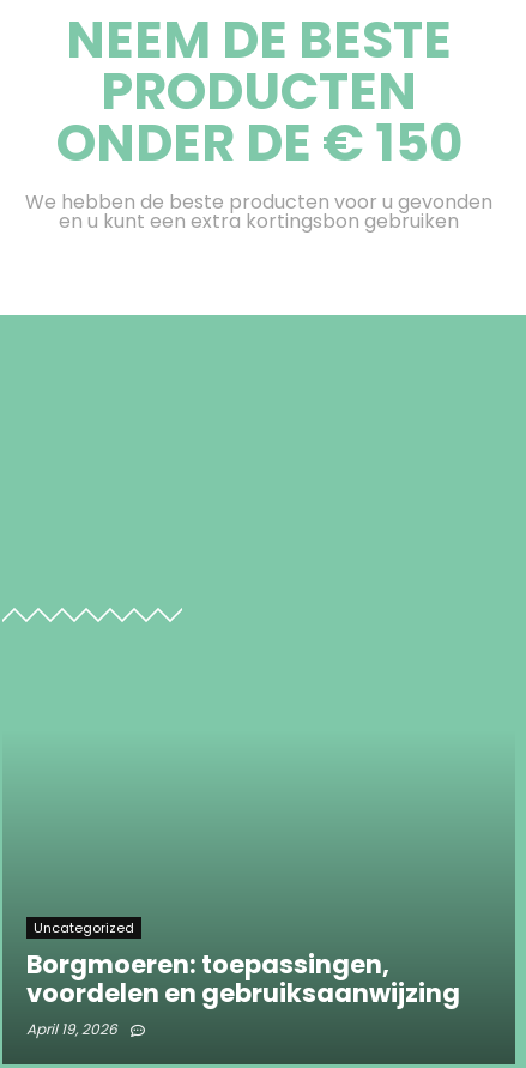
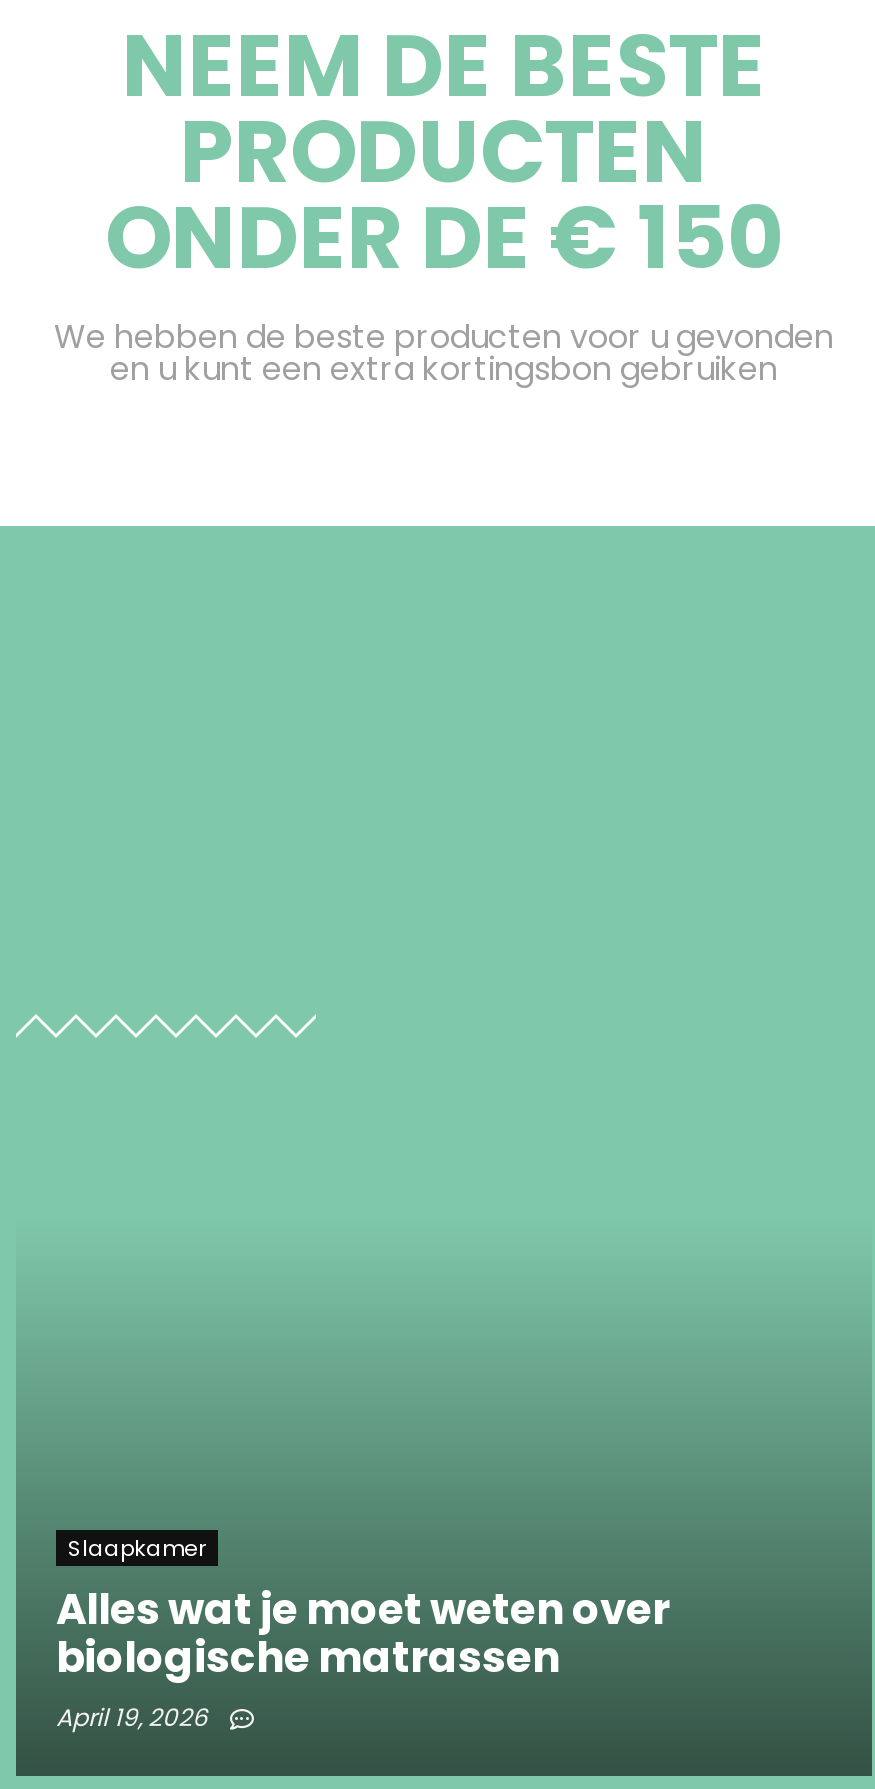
[26,919,460,1011] Uncategorized | Borgmoeren: toepassingen, | voordelen en gebruiksaanwijzing -> [56,1533,670,1687] Slaapkamer | Alles wat je moet weten over | biologische matrassen

